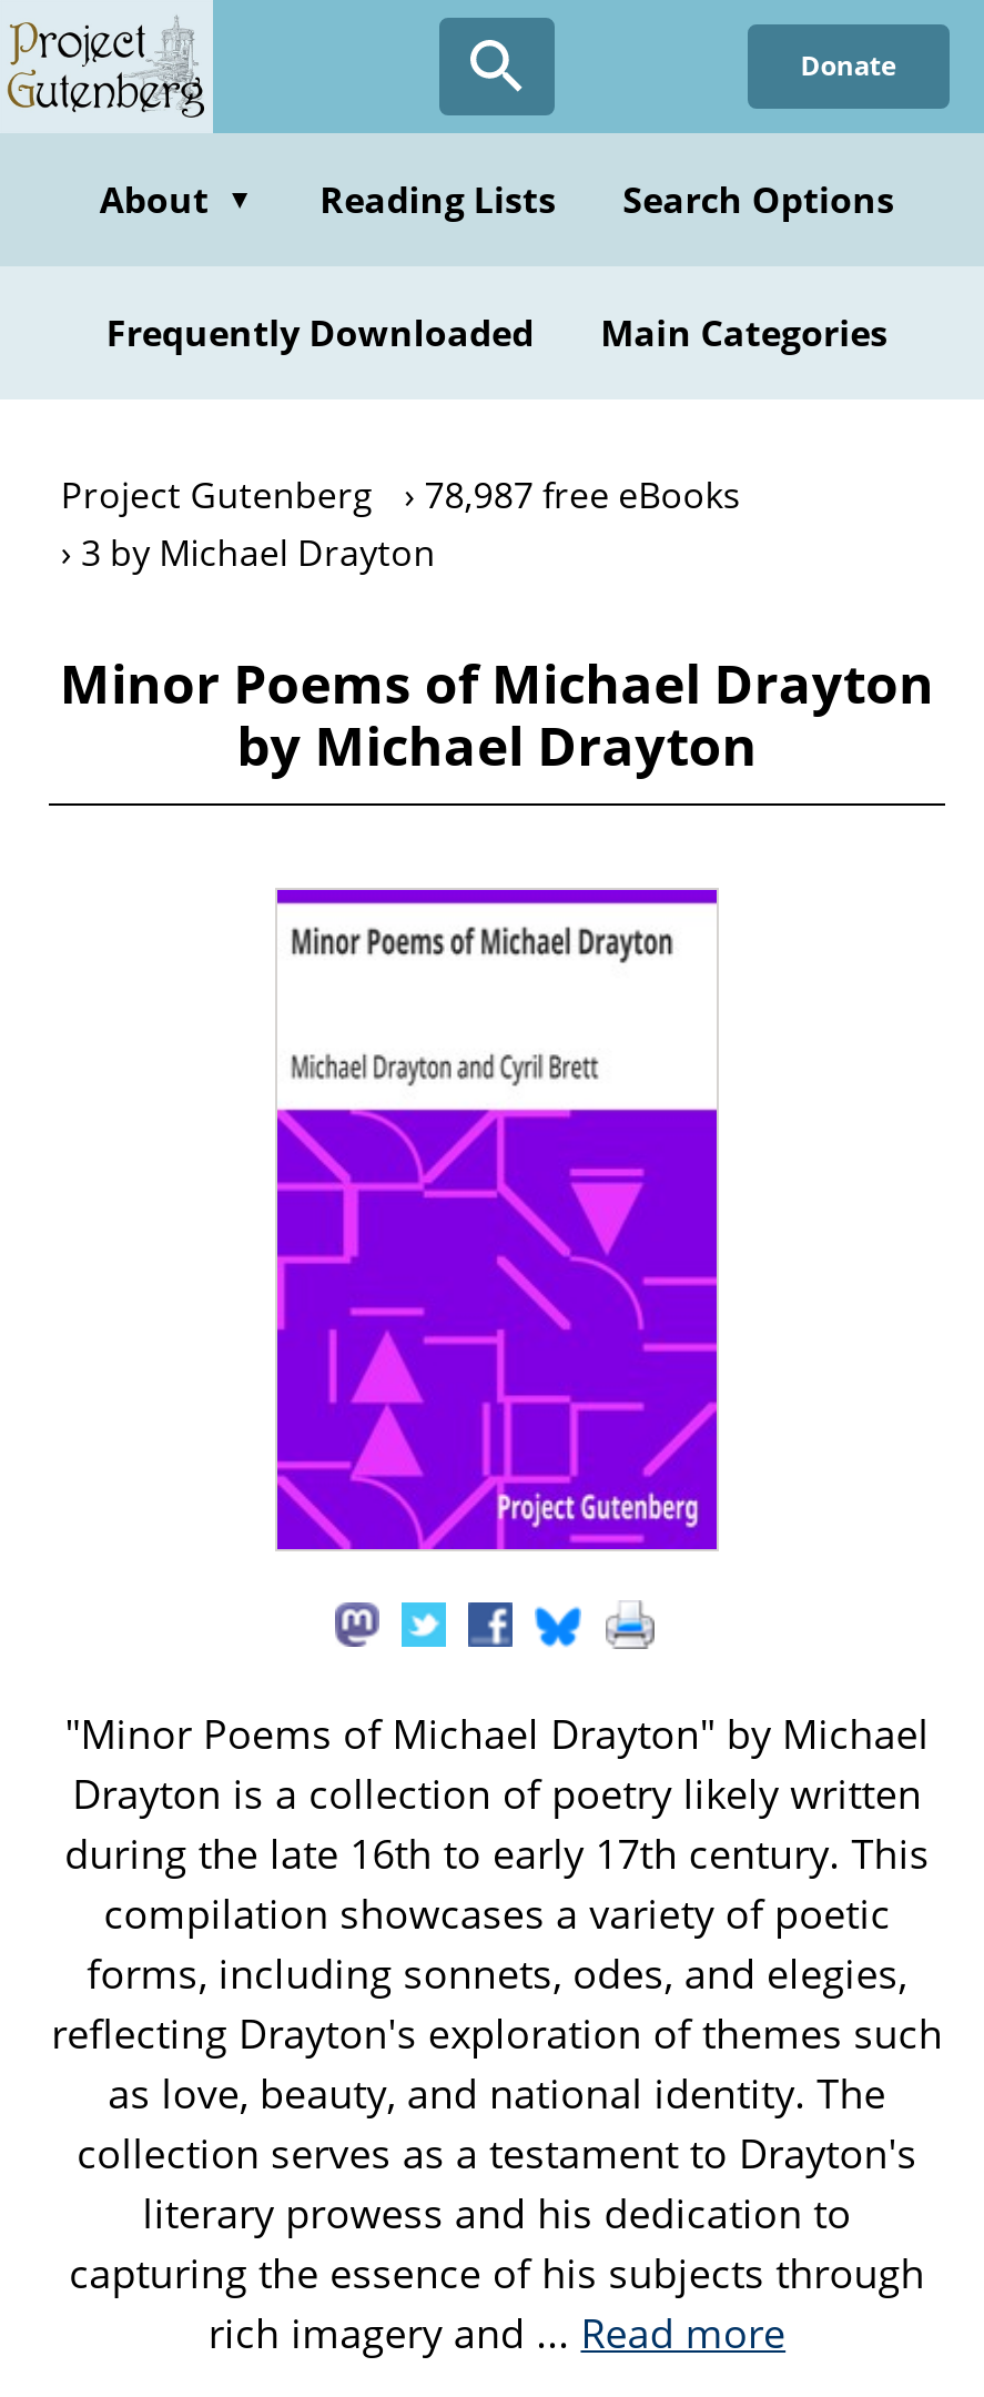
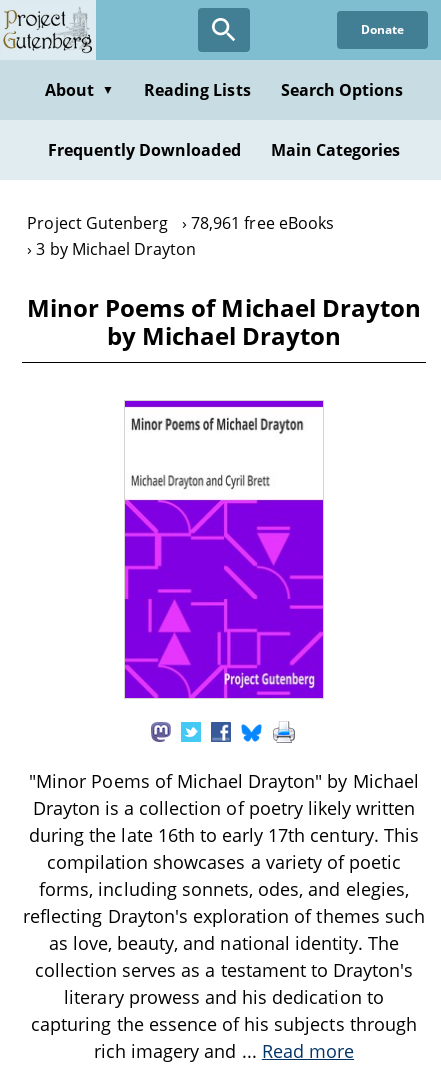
[61,471,741,519] Project Gutenberg 78,987 free eBooks -> [27,212,334,234] Project Gutenberg 78,961 free eBooks

